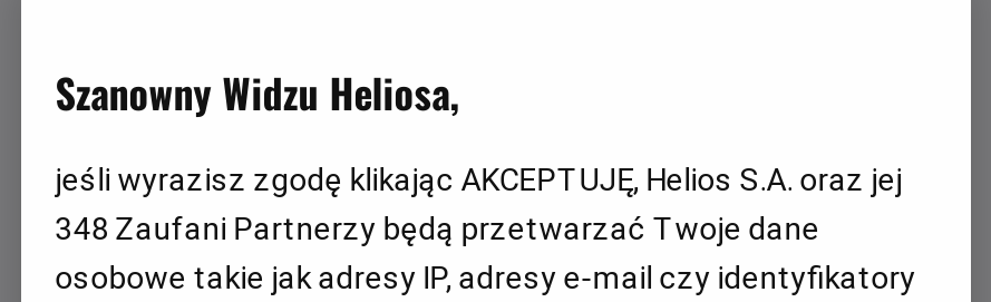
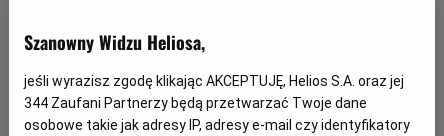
[55,210,820,246] 348 Zaufani Partnerzy będą przetwarzać Twoje dane -> [24,95,367,111] 344 Zaufani Partnerzy będą przetwarzać Twoje dane

